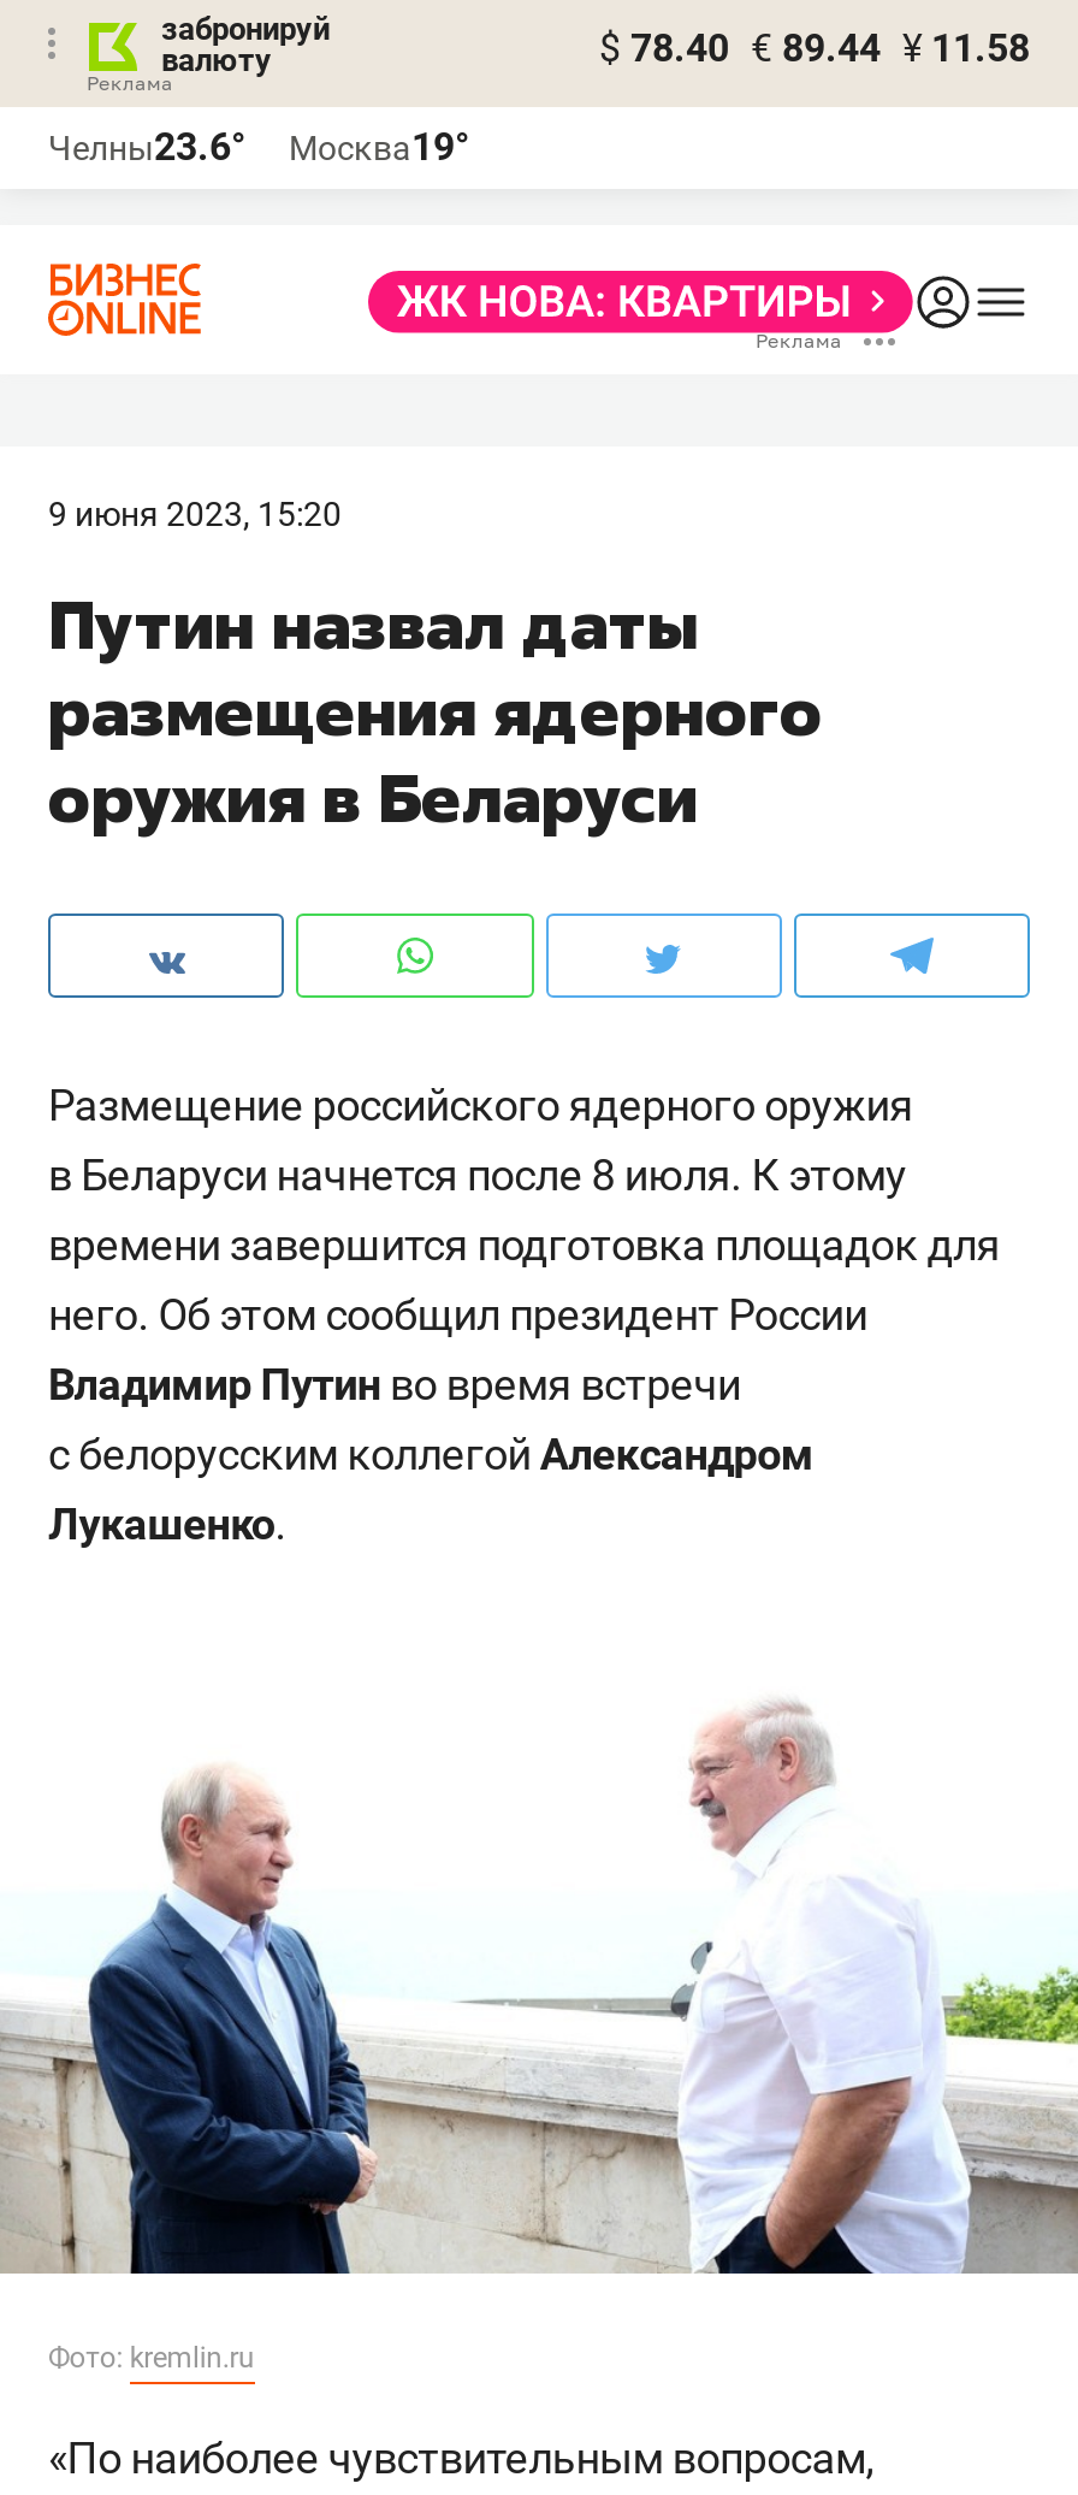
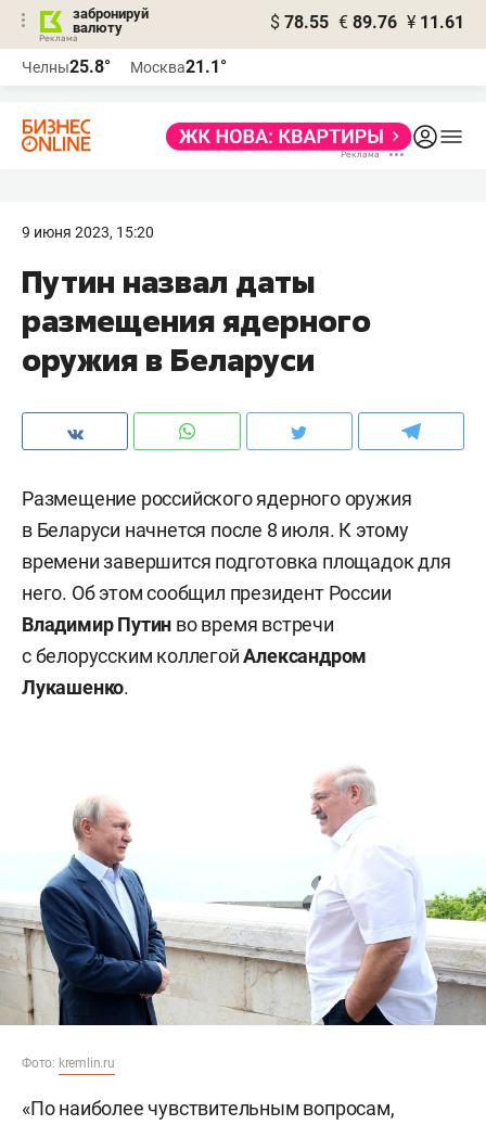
[599,25,1030,71] $ 78.40 € 89.44 ¥ 11.58 -> [270,12,464,33] $ 78.55 € 89.76 ¥ 11.61
[48,124,245,170] Челны23.6° -> [22,56,111,77] Челны25.8°
[289,124,469,170] Москва19° -> [130,56,227,77] Москва21.1°

